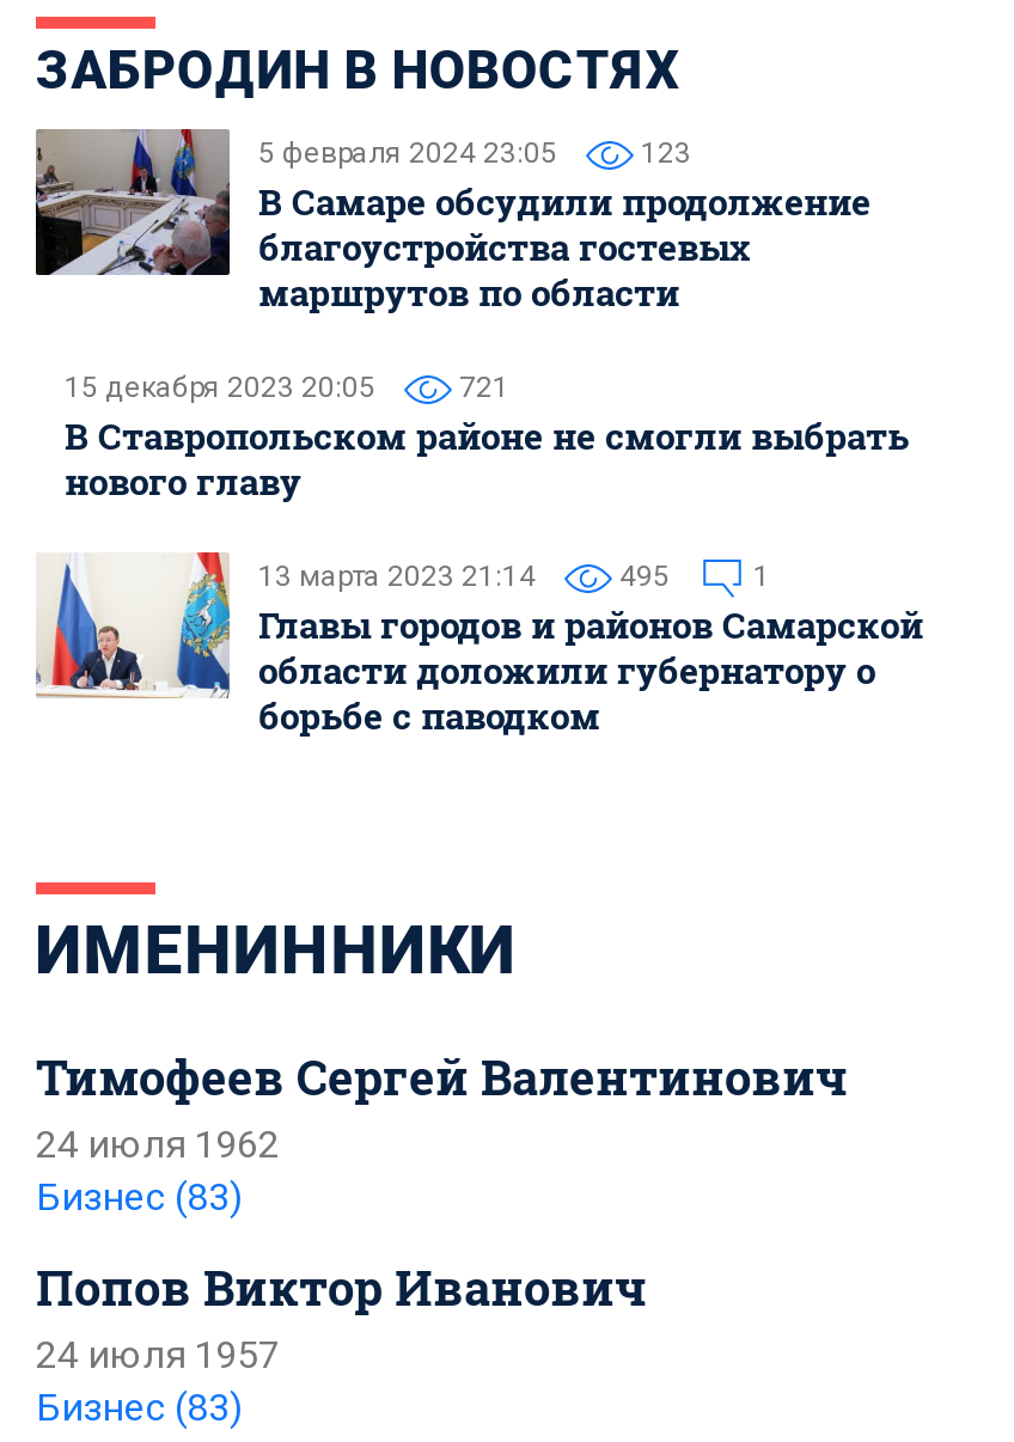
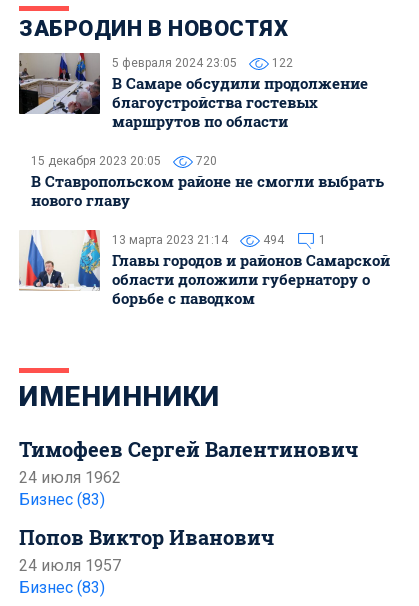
[634,138,691,171] 123 -> [269,56,293,70] 122
[452,372,509,405] 721 -> [193,154,217,168] 720
[612,561,670,594] 495 -> [260,233,284,247] 494

